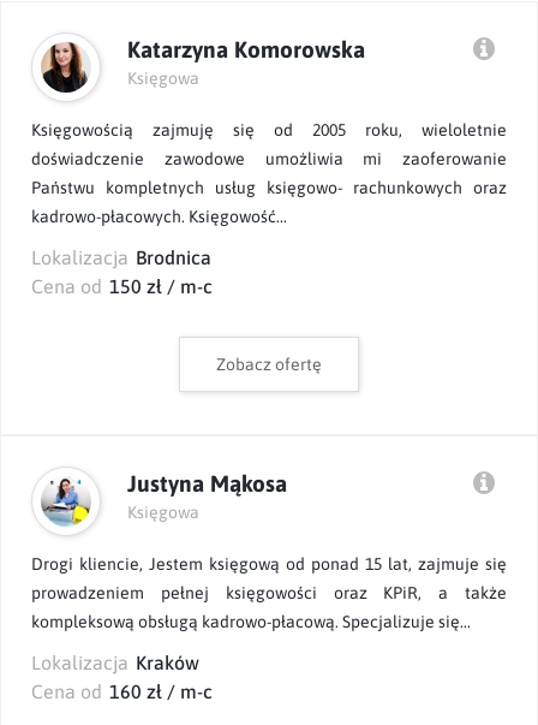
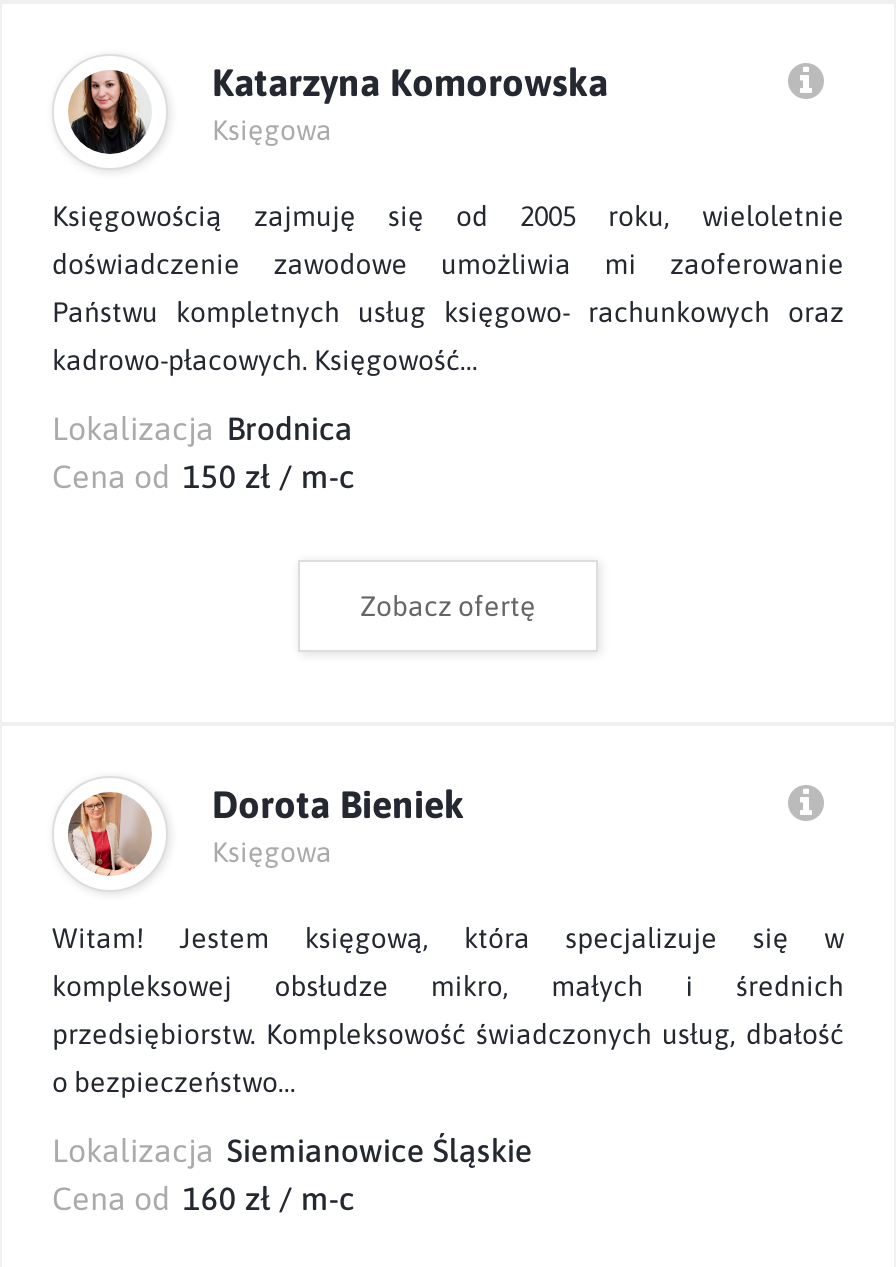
[42,470,287,517] [image] | Justyna Mąkosa -> [68,782,464,878] [image] | Dorota Bieniek
[31,554,507,673] Drogi kliencie, Jestem księgową od ponad 15 lat, zajmuje się | prowadzeniem pełnej księgowości oraz KPiR, a także | kompleksową obsługą kadrowo-płacową. Specjalizuje się... | Lokalizacja Kraków -> [52,922,844,1168] Witam! Jestem księgową, która specjalizuje się w | kompleksowej obsłudze mikro, małych i średnich | przedsiębiorstw. Kompleksowość świadczonych usług, dbałość | o bezpieczeństwo... | Lokalizacja Siemianowice Śląskie

